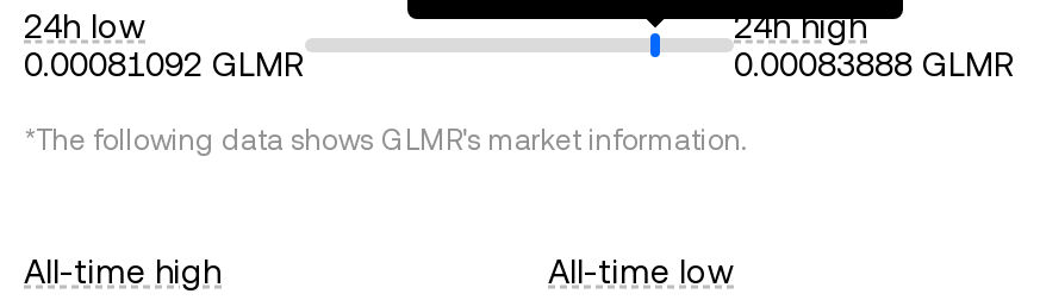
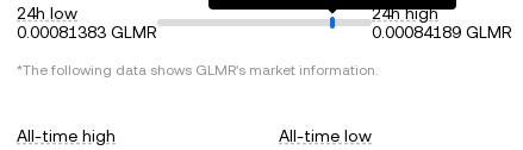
[24,45,305,83] 0.00081092 GLMR -> [17,23,157,42] 0.00081383 GLMR
[734,45,1015,83] 0.00083888 GLMR -> [372,23,512,42] 0.00084189 GLMR

